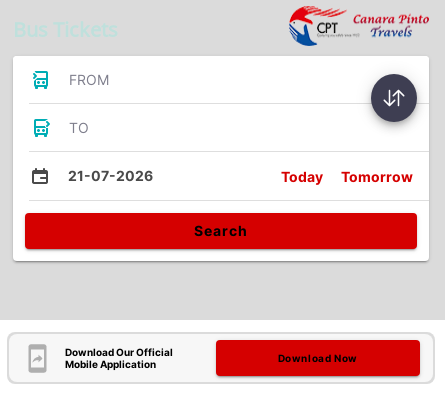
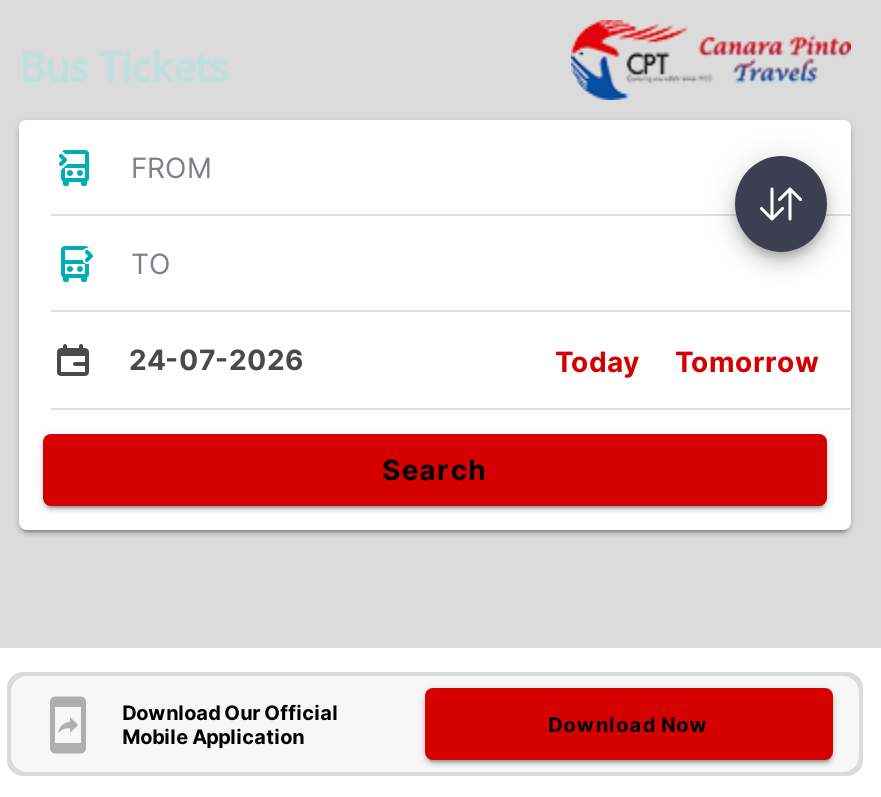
[68,167,153,184] 21-07-2026 -> [129,342,303,376] 24-07-2026

